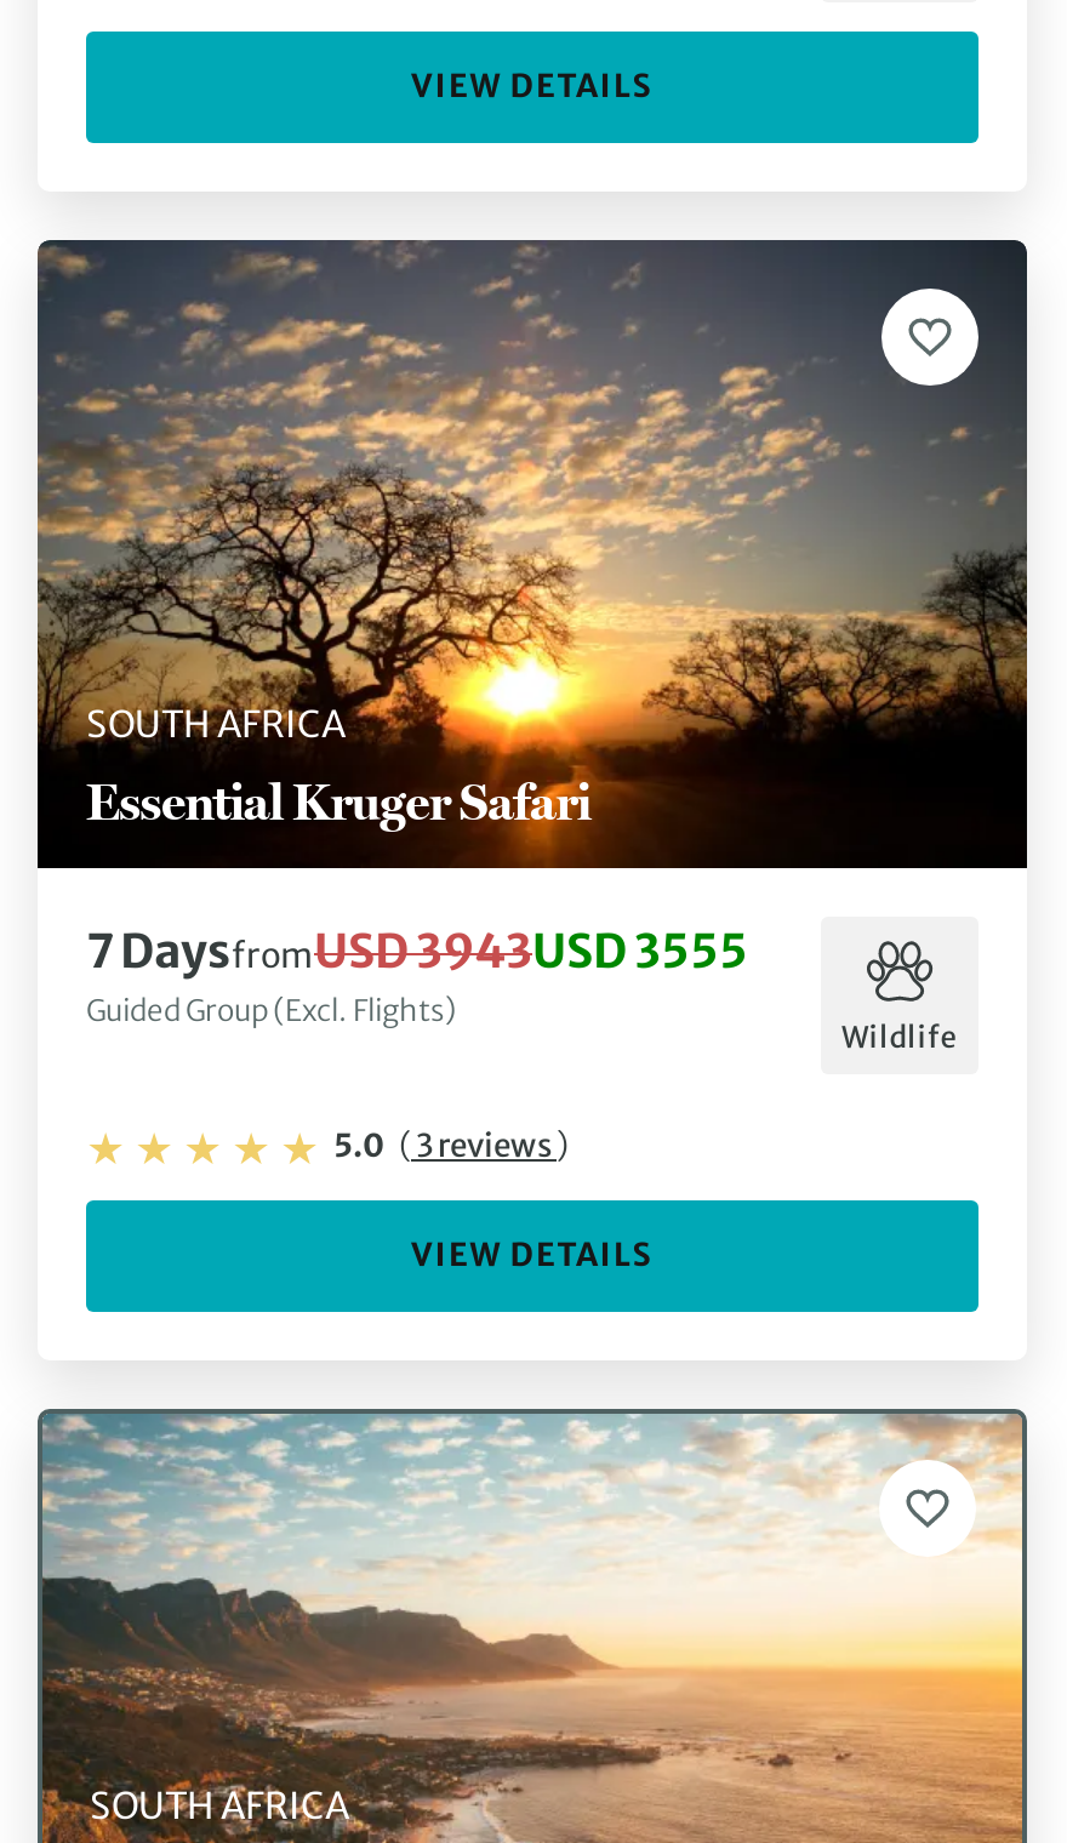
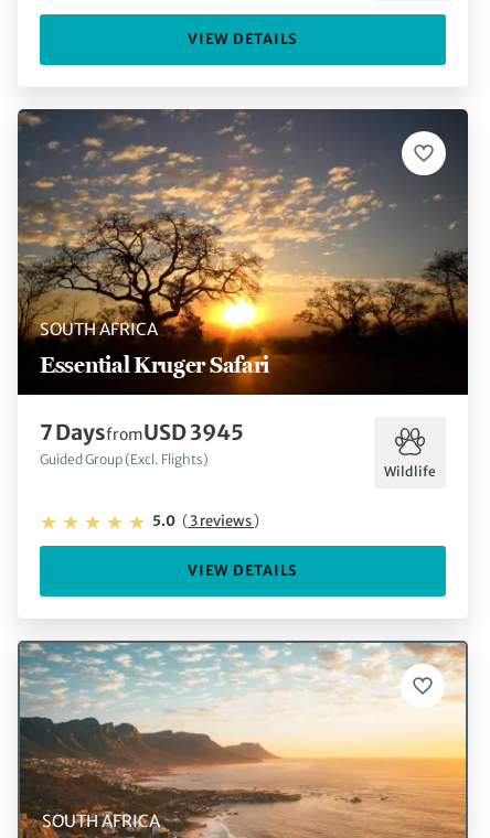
[86,922,748,981] 7 DaysfromUSD 3943USD 3555 -> [40,419,244,446] 7 DaysfromUSD 3945

